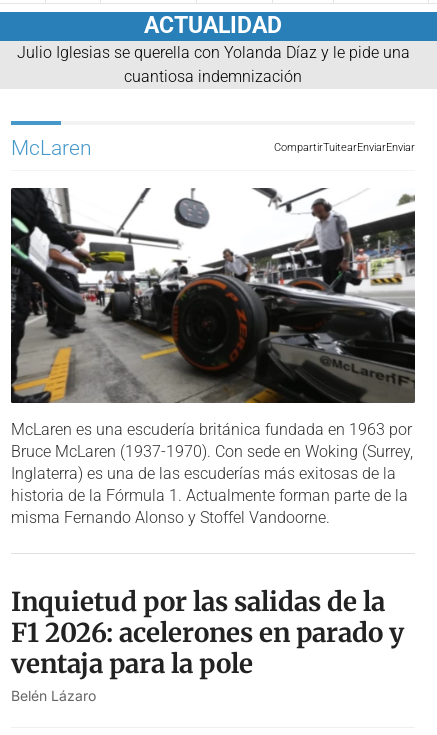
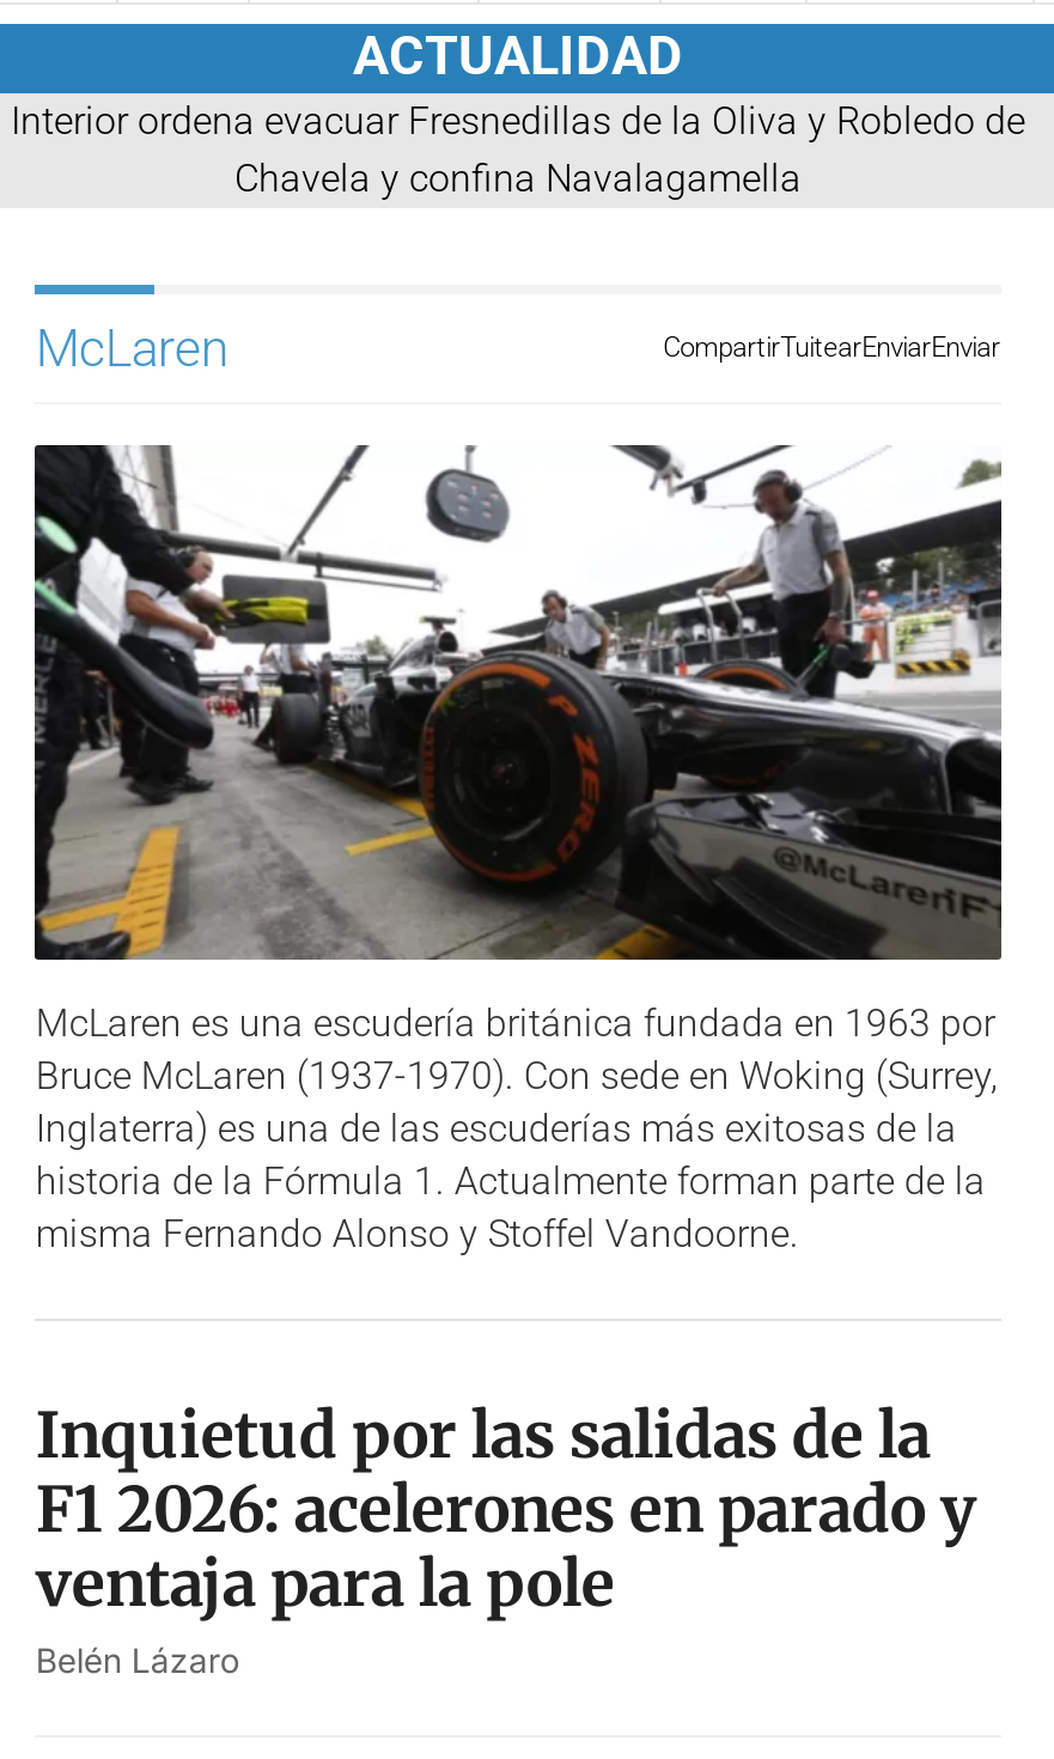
[16,43,409,86] Julio Iglesias se querella con Yolanda Díaz y le pide una | cuantiosa indemnización -> [11,97,1025,200] Interior ordena evacuar Fresnedillas de la Oliva y Robledo de | Chavela y confina Navalagamella

